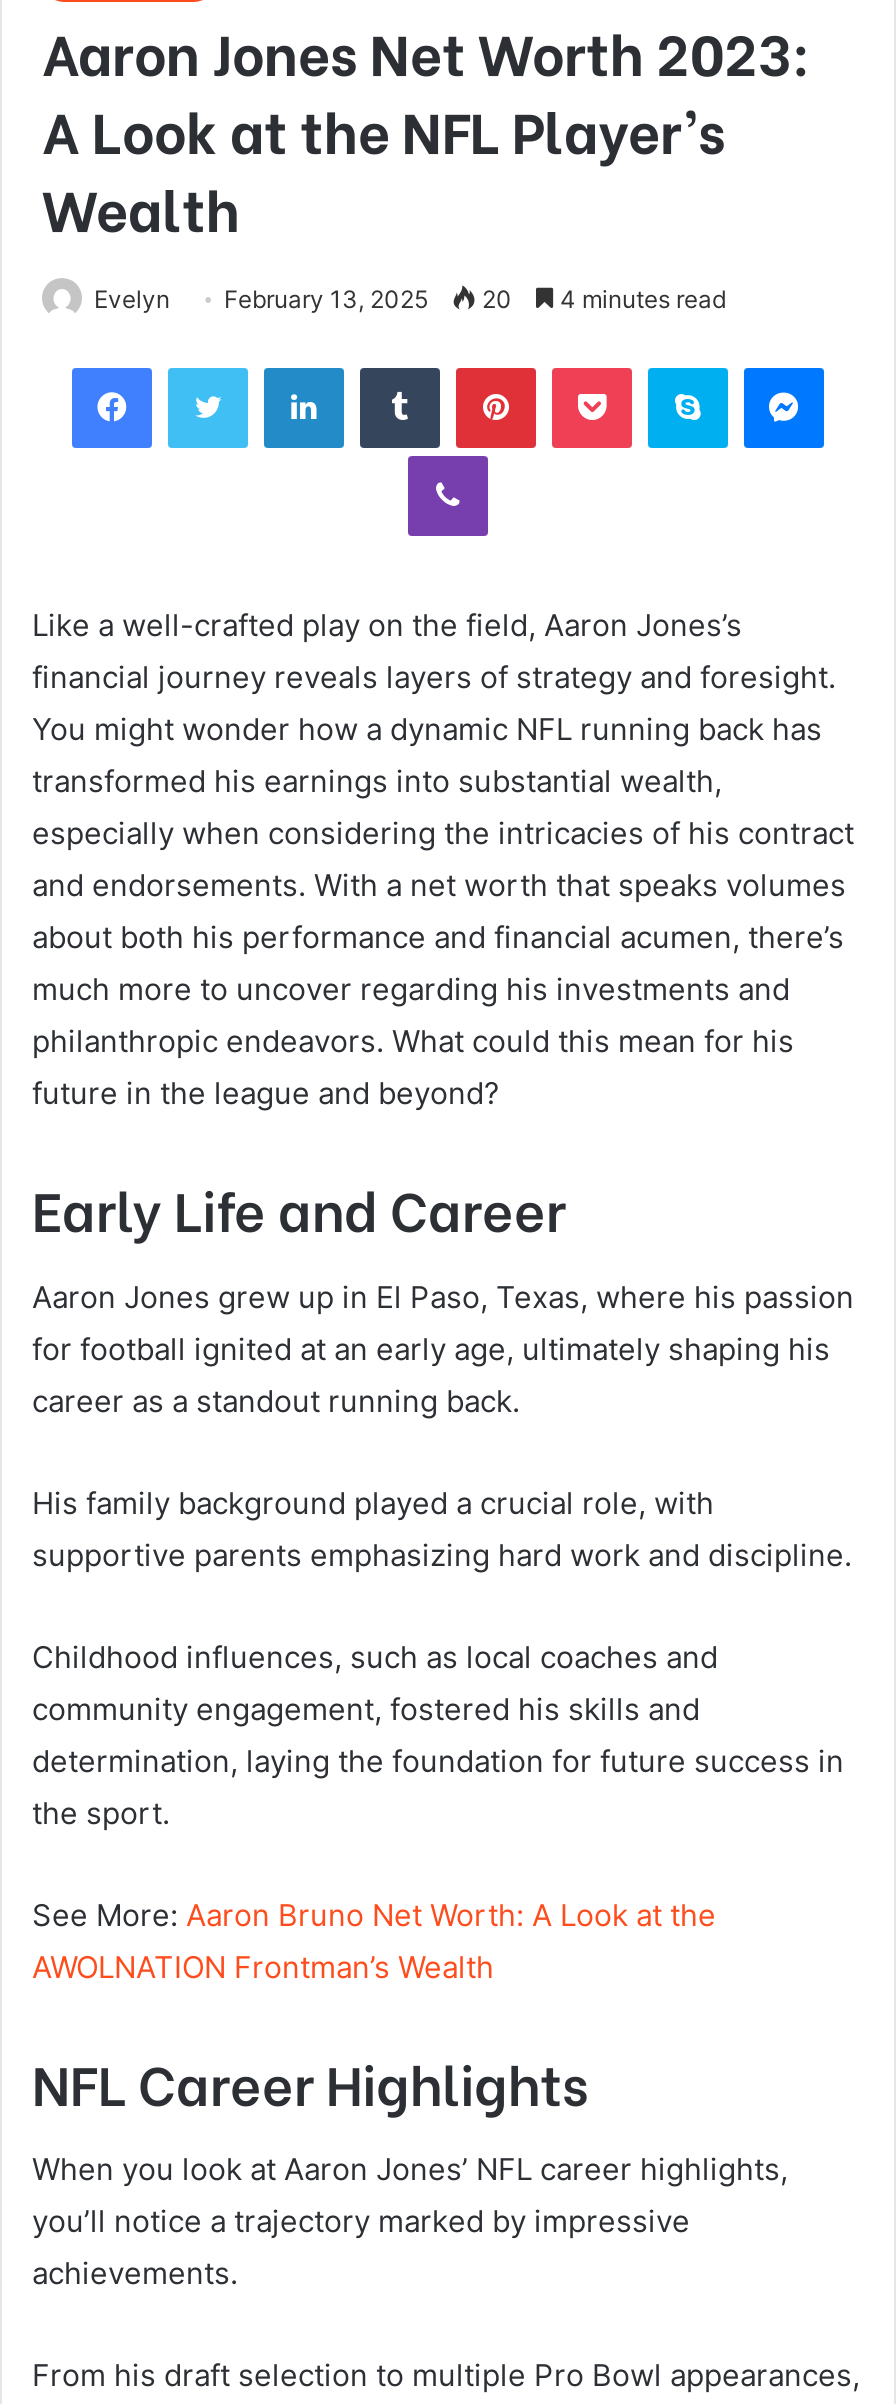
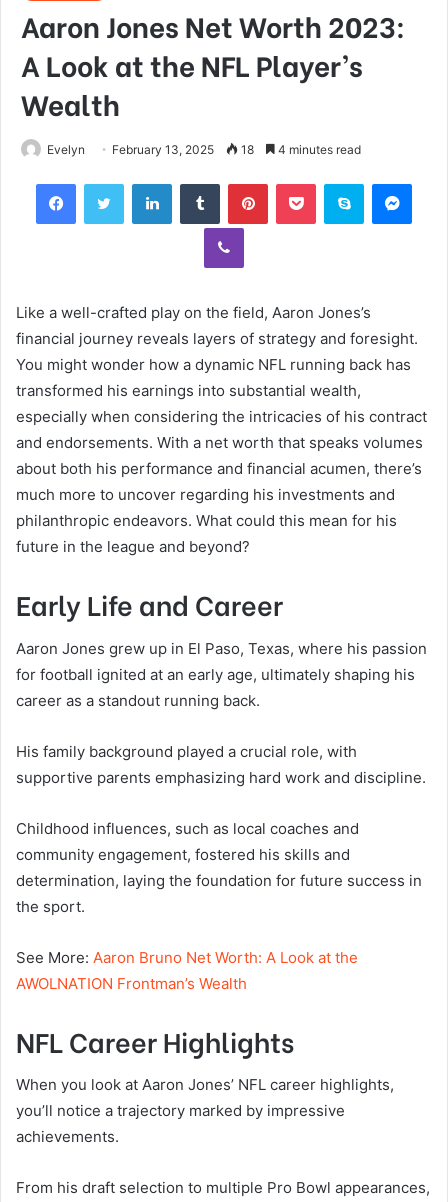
[94,285,726,315] Evelyn February 13, 2025 20 4 minutes read -> [47,142,361,157] Evelyn February 13, 2025 18 4 minutes read

